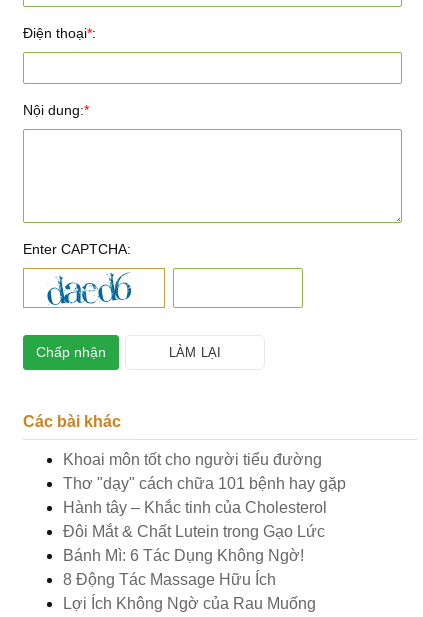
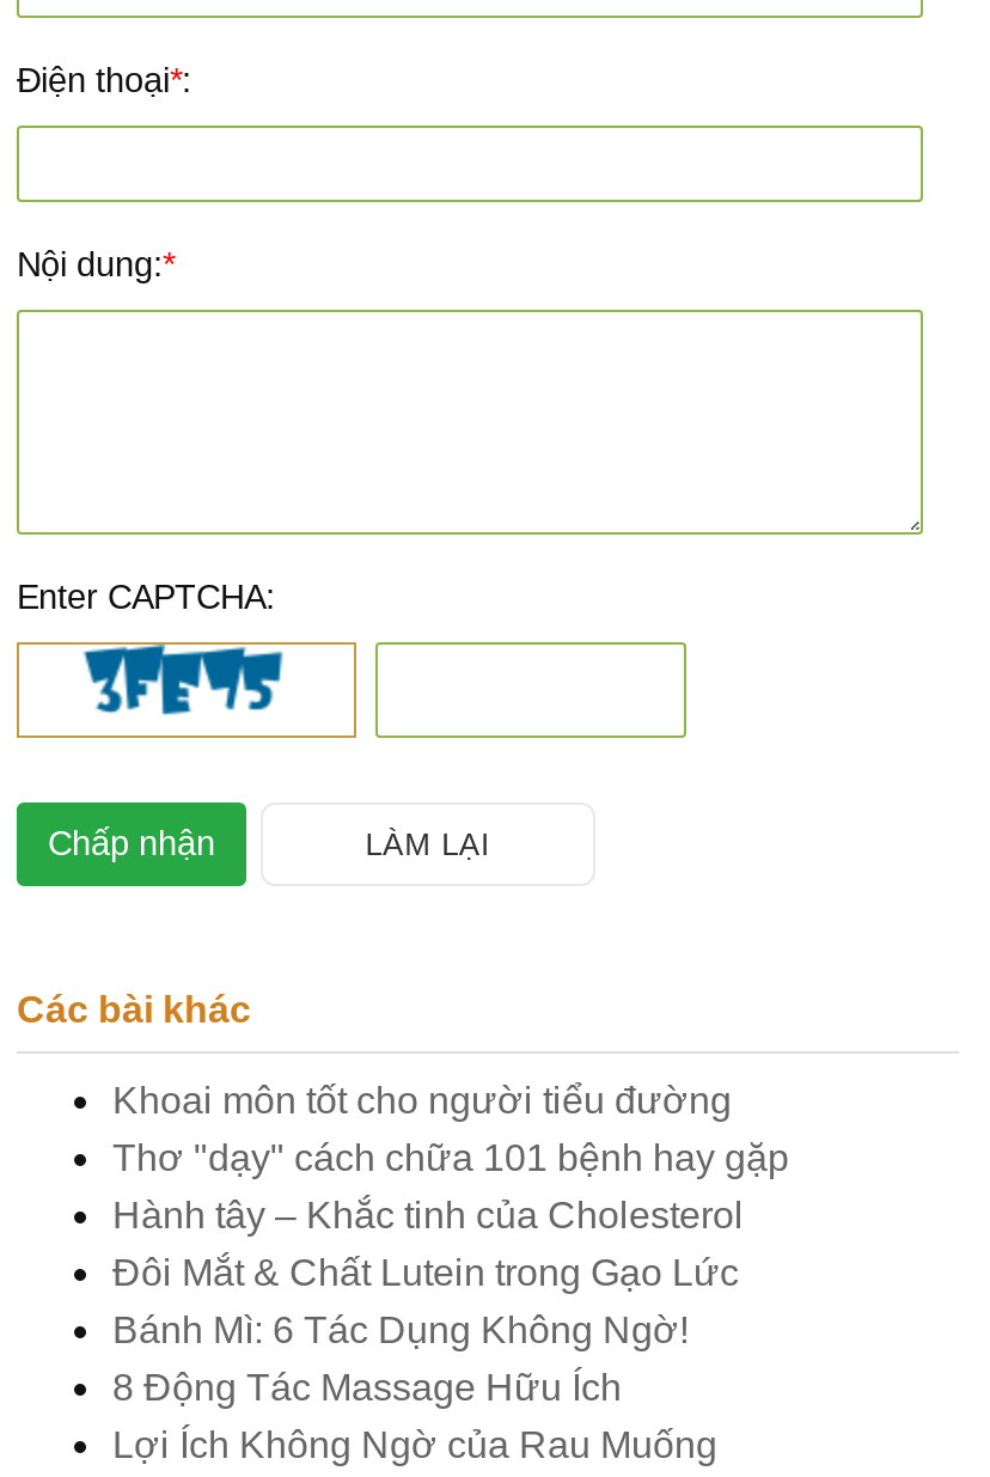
[46,268,134,306] [image] -> [74,642,285,733] [image]

